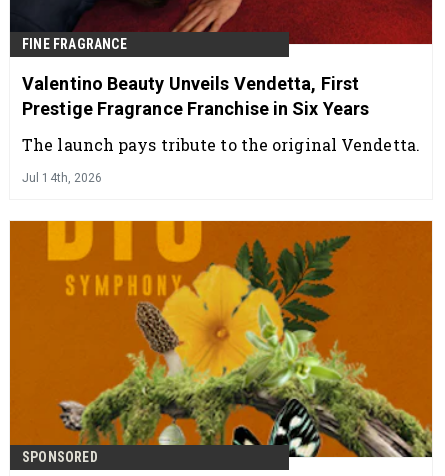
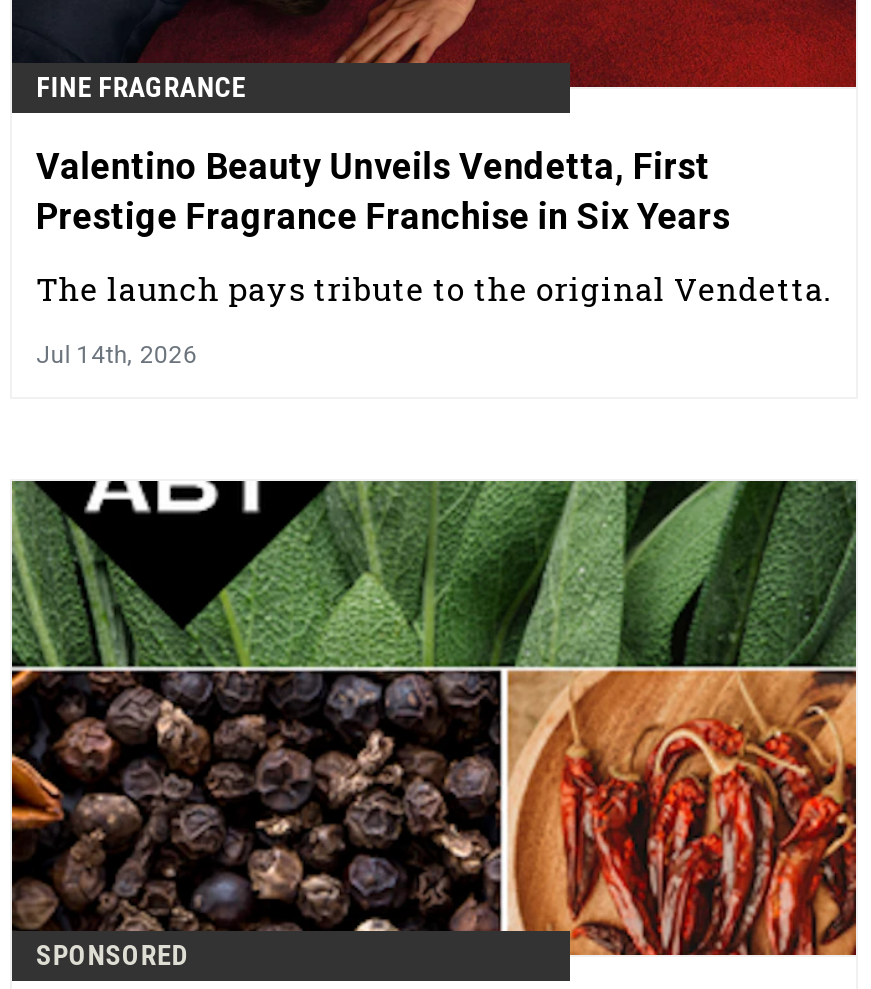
[9,220,433,458] [image] -> [10,478,858,958] [image]

